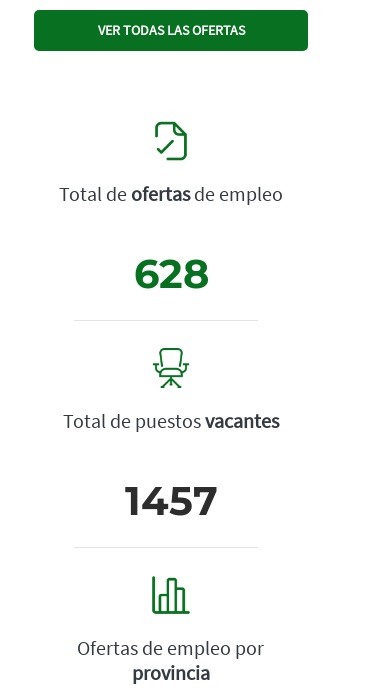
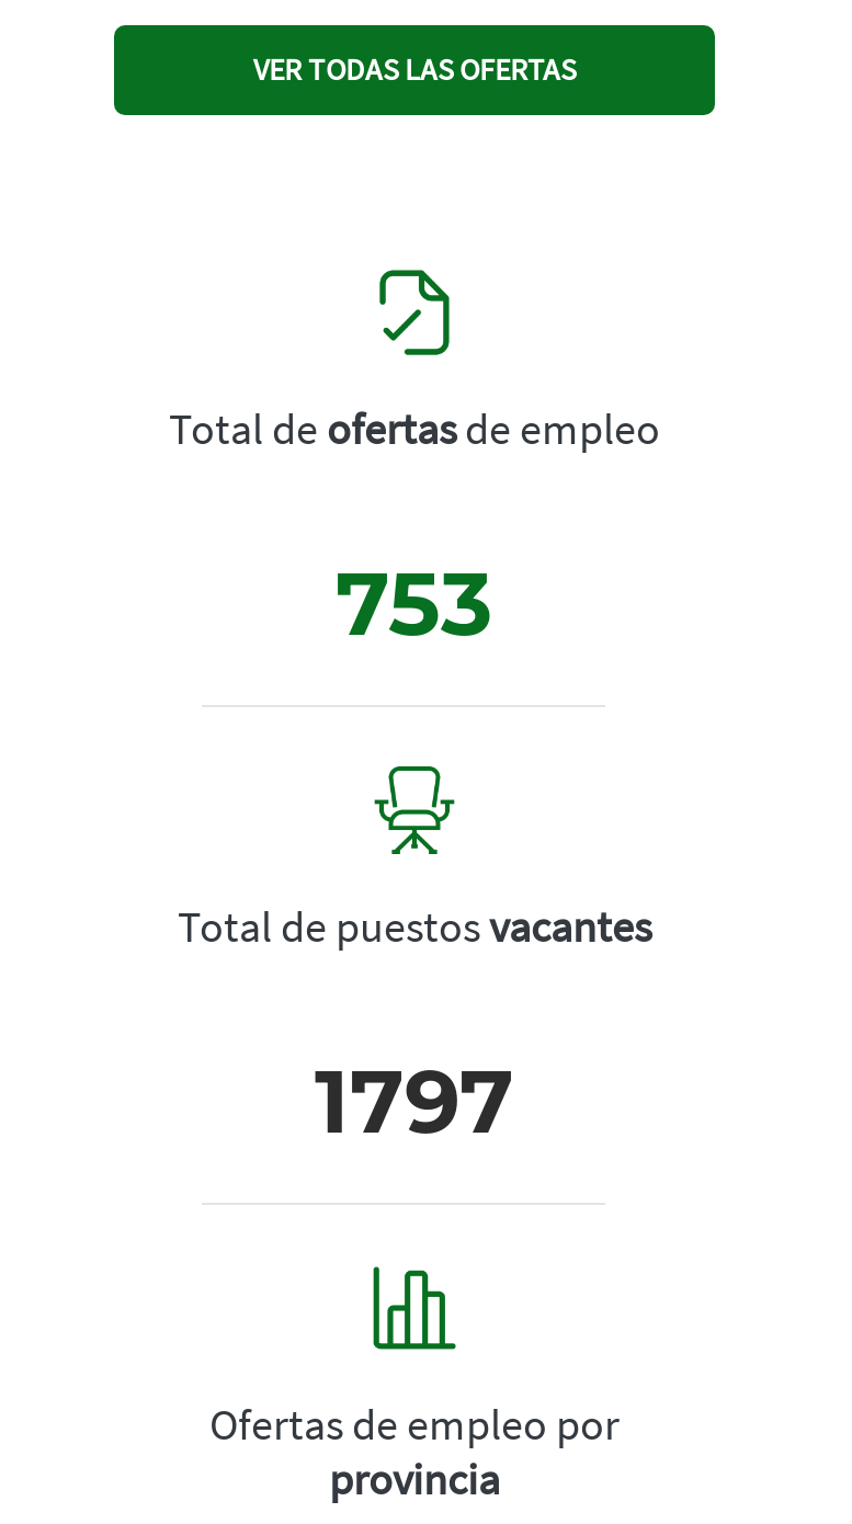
[133,249,208,298] 628 -> [336,550,493,657] 753
[124,476,217,525] 1457 -> [315,1048,514,1155] 1797

